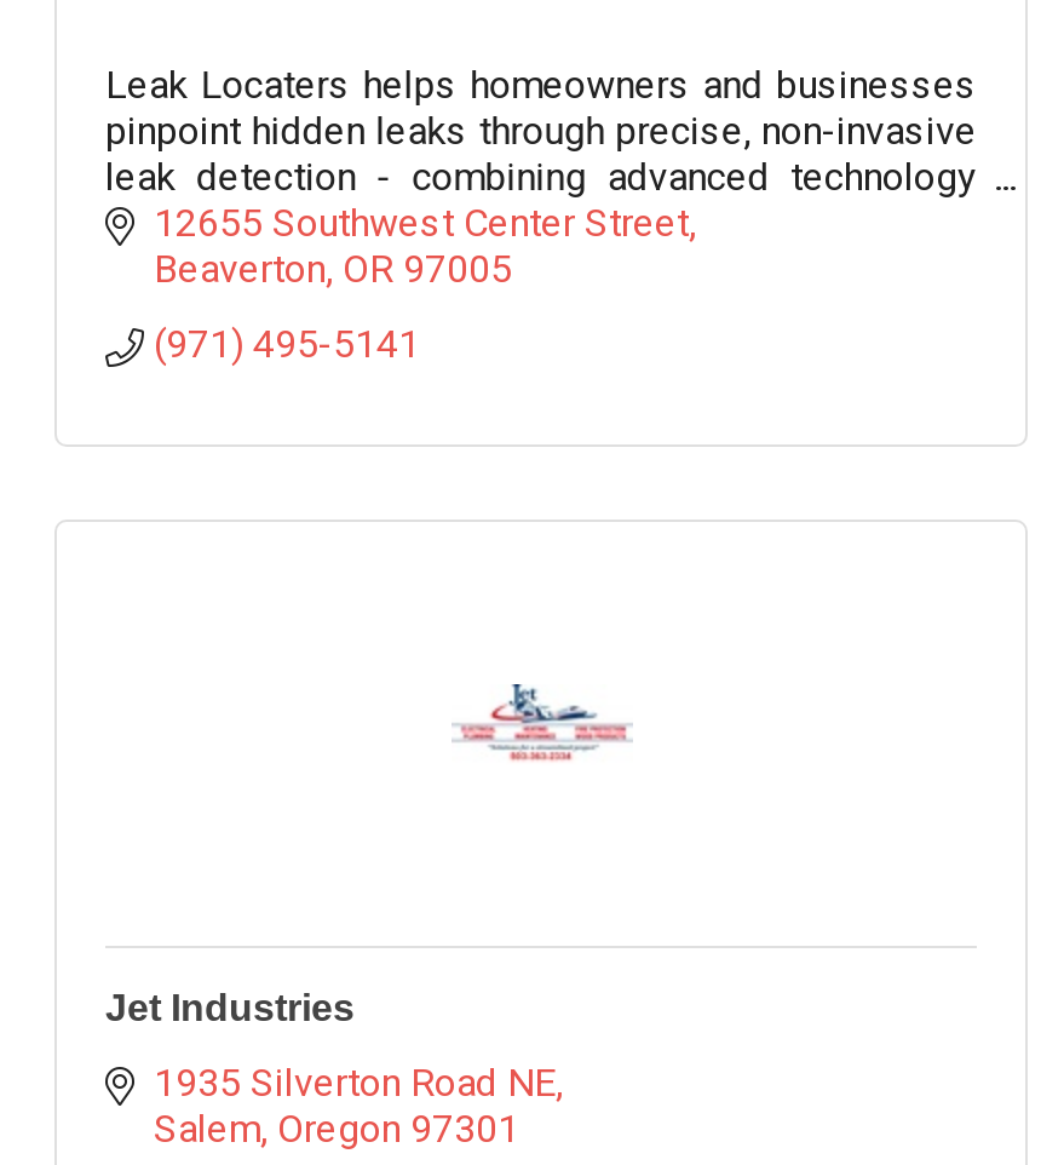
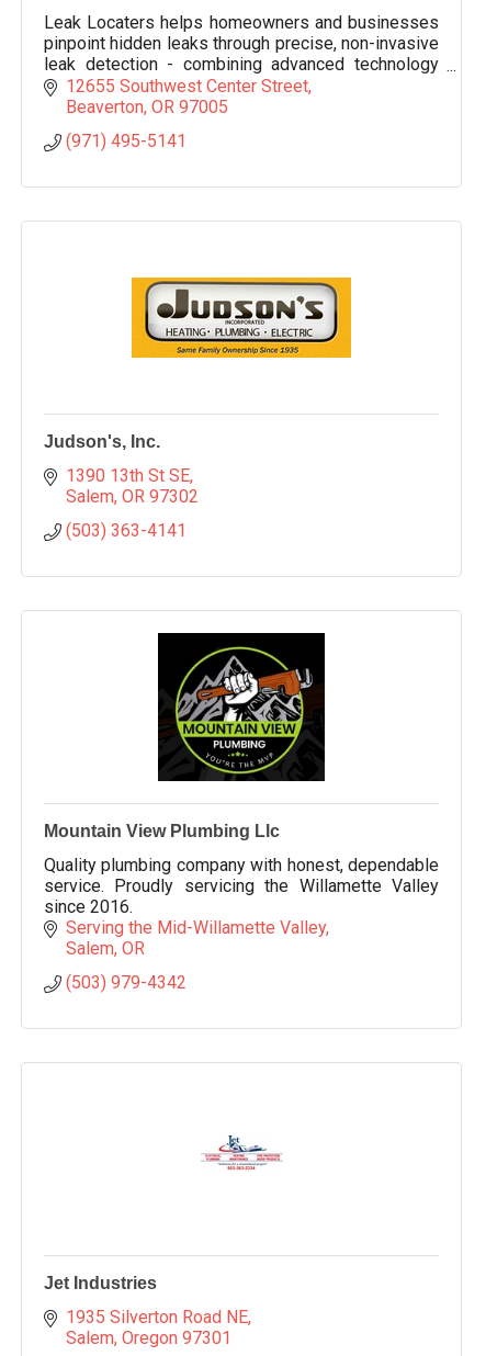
none -> [44,432,199,540] Judson's, Inc. | 1390 13th St SE | Salem OR 97302 | (503) 363-4141
none -> [44,632,439,992] [image] | Mountain View Plumbing Llc | Quality plumbing company with honest, dependable | service. Proudly servicing the Willamette Valley | since 2016. | Serving the Mid-Willamette Valley | Salem OR | (503) 979-4342
none -> [131,276,352,359] [image]

